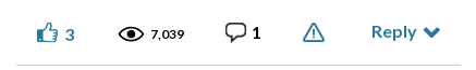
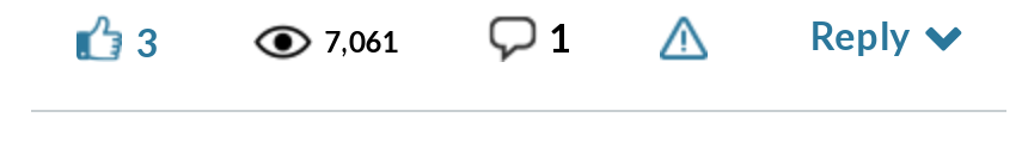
[150,26,184,42] 7,039 -> [324,23,399,59] 7,061

